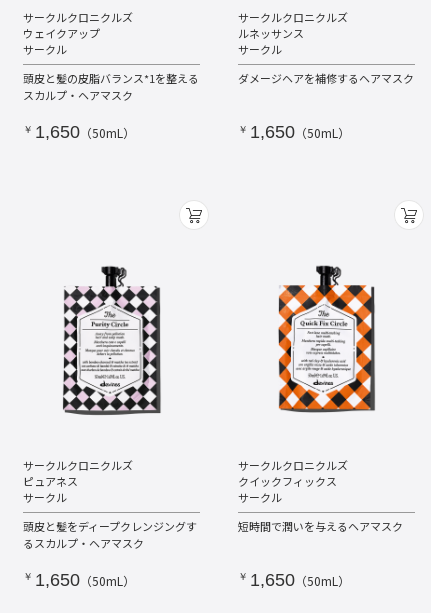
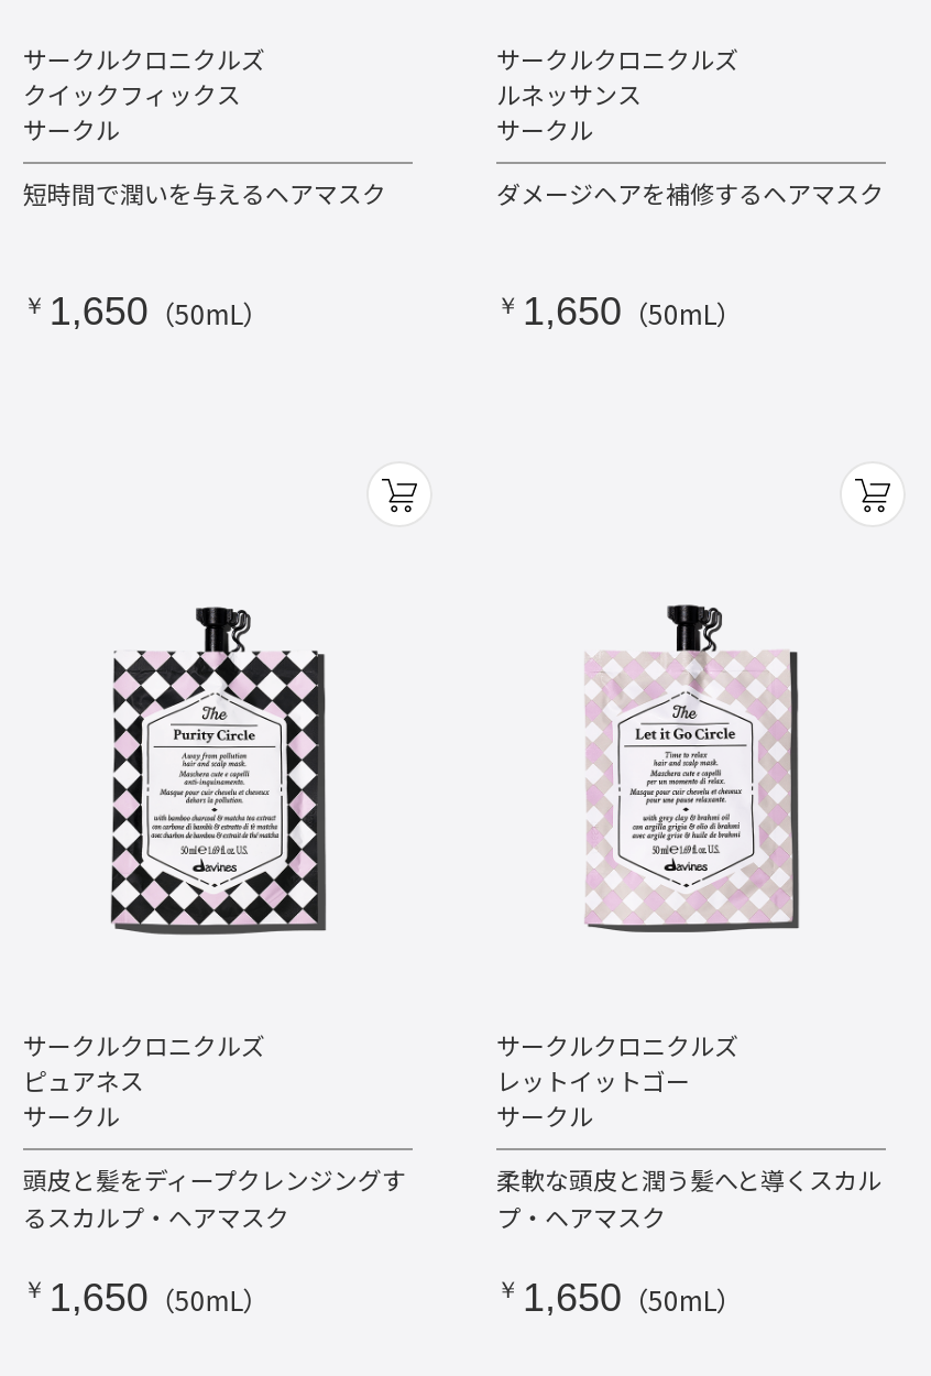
[23,25,100,41] ウェイクアップ -> none
[23,70,199,103] 頭皮と髪の皮脂バランス*1を整える | スカルプ・ヘアマスク -> none
[278,275,375,414] [image] -> [587,629,800,935] [image]
moved [238,473,337,489] -> [23,77,241,112]: クイックフィックス
none -> [496,1061,690,1097] レットイットゴー
moved [238,518,403,534] -> [23,176,386,211]: 短時間で潤いを与えるヘアマスク
none -> [496,1160,881,1233] 柔軟な頭皮と潤う髪へと導くスカル | プ・ヘアマスク

